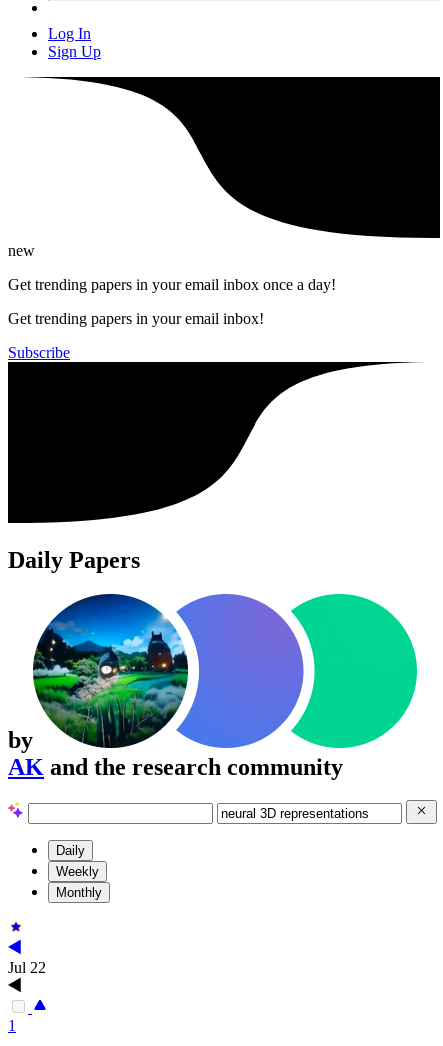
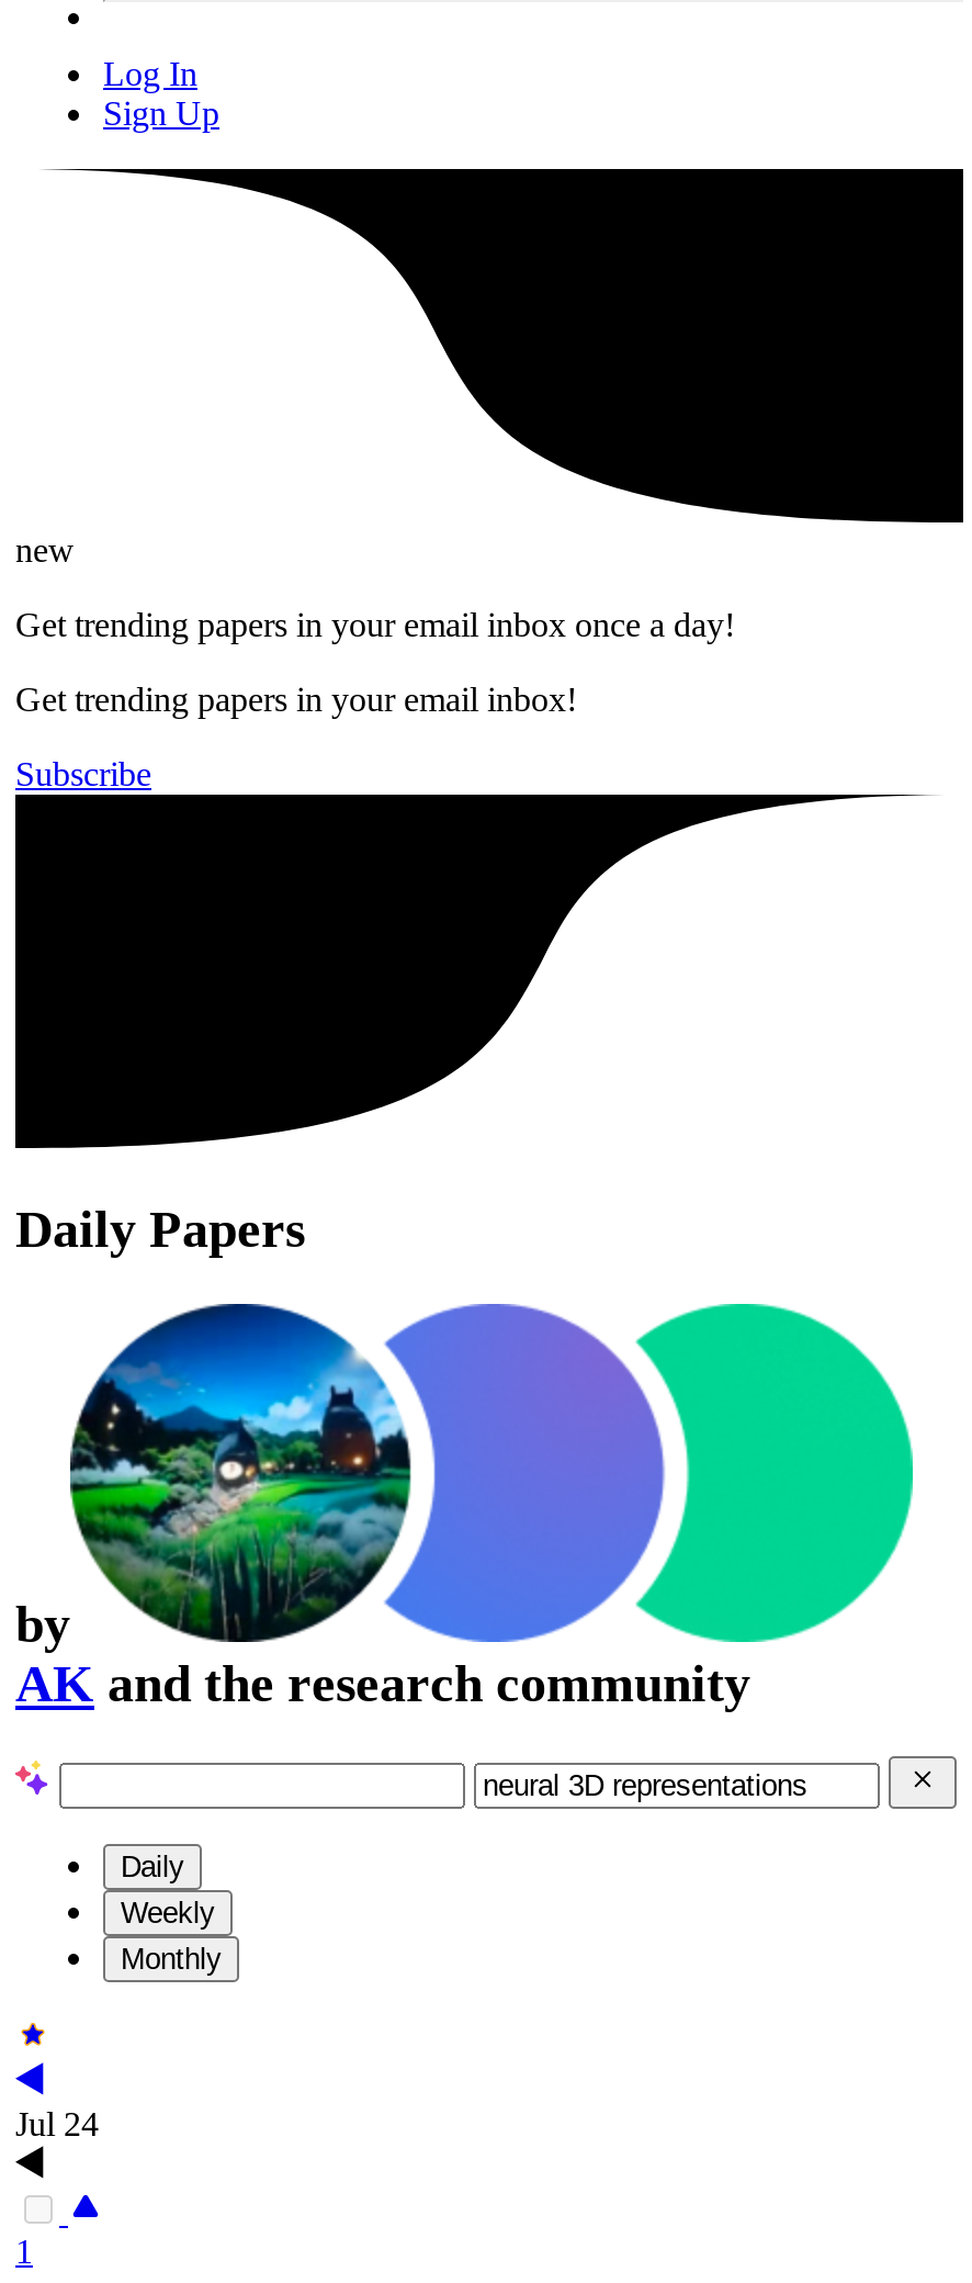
[8,959,46,976] Jul 22 -> [15,2105,99,2143] Jul 24

